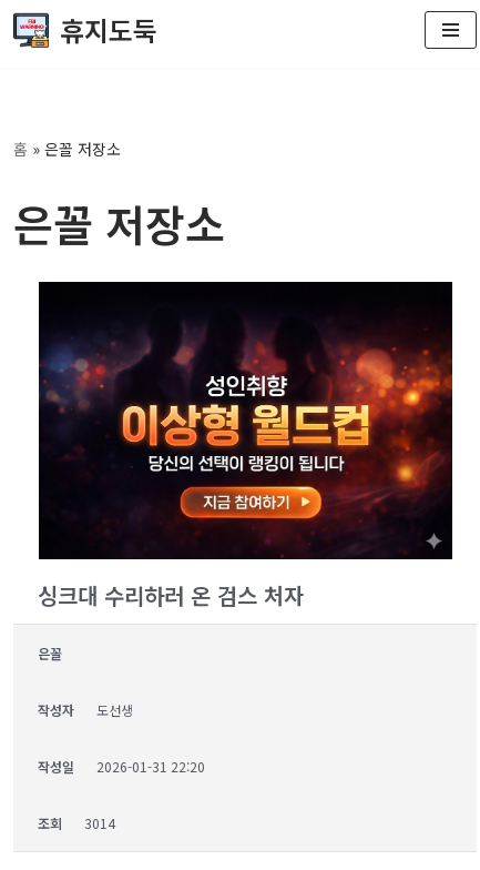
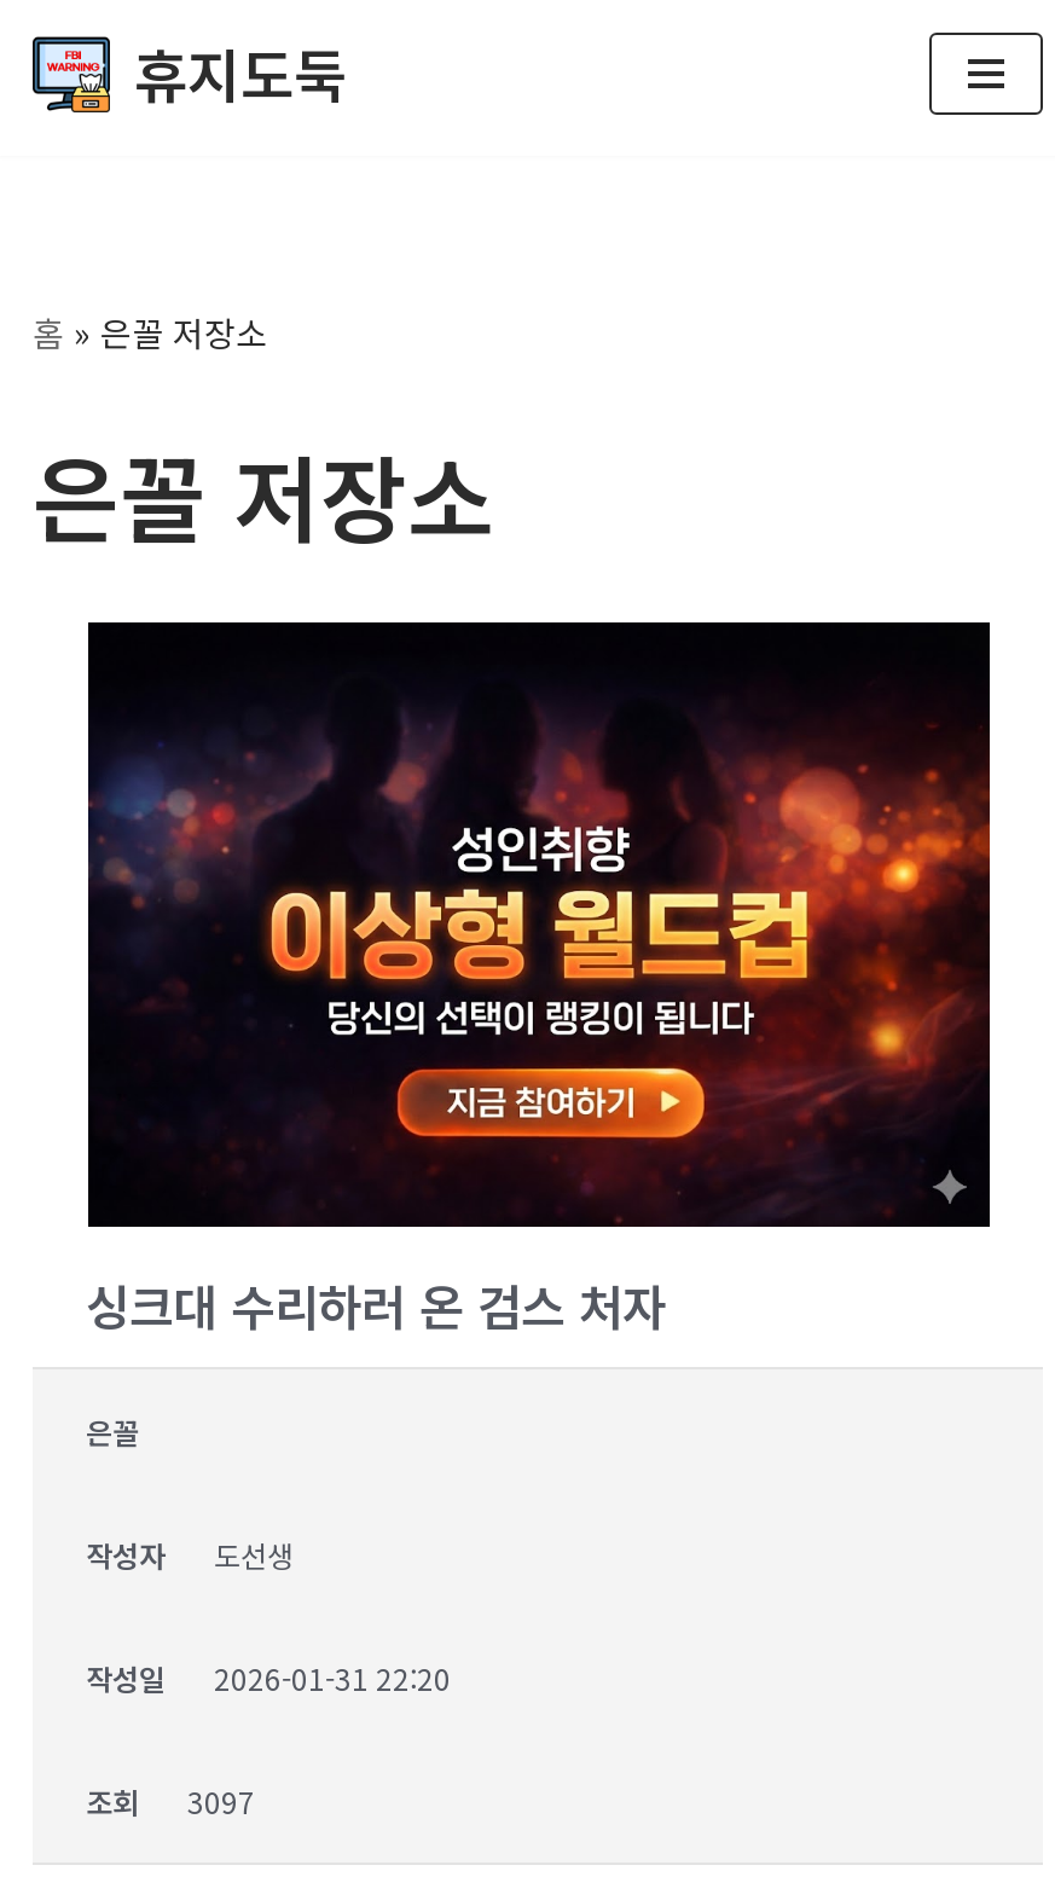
[38,814,115,832] 조회 3014 -> [86,1781,255,1822] 조회 3097

